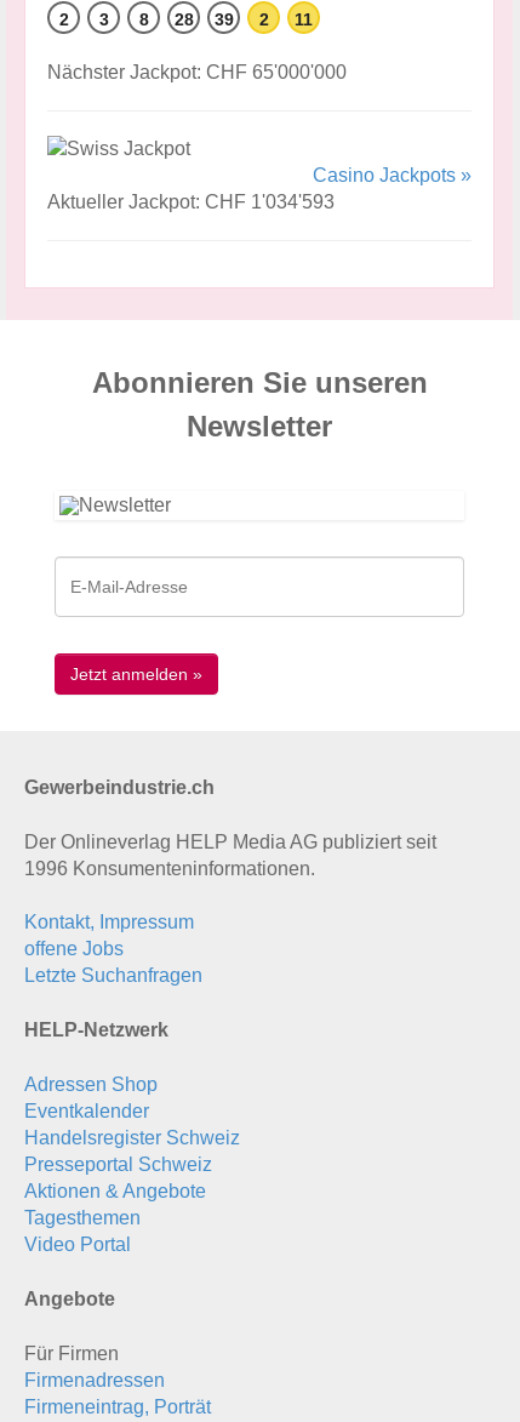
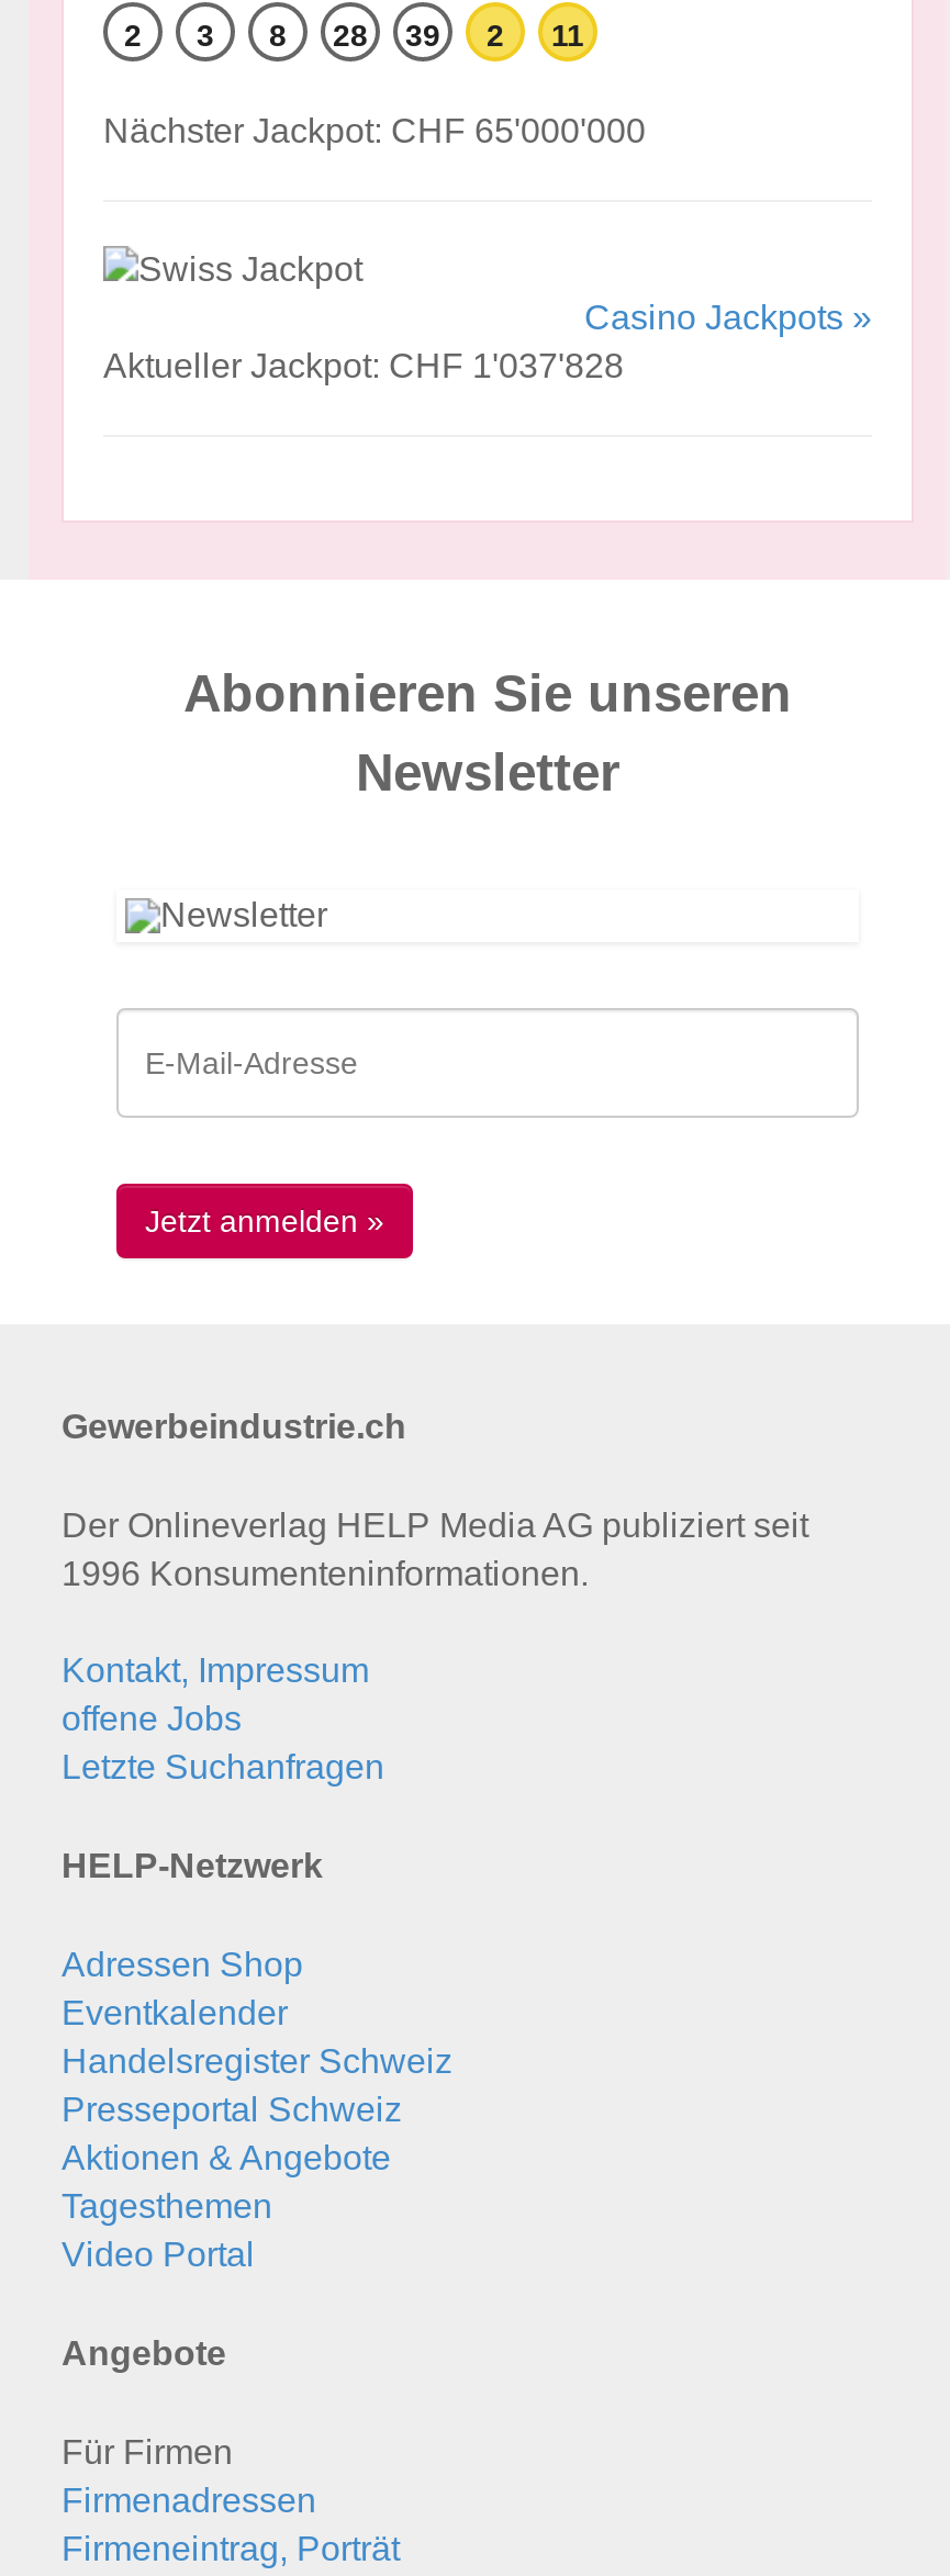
[47,192,335,213] Aktueller Jackpot: CHF 1'034'593 -> [103,348,624,385] Aktueller Jackpot: CHF 1'037'828

